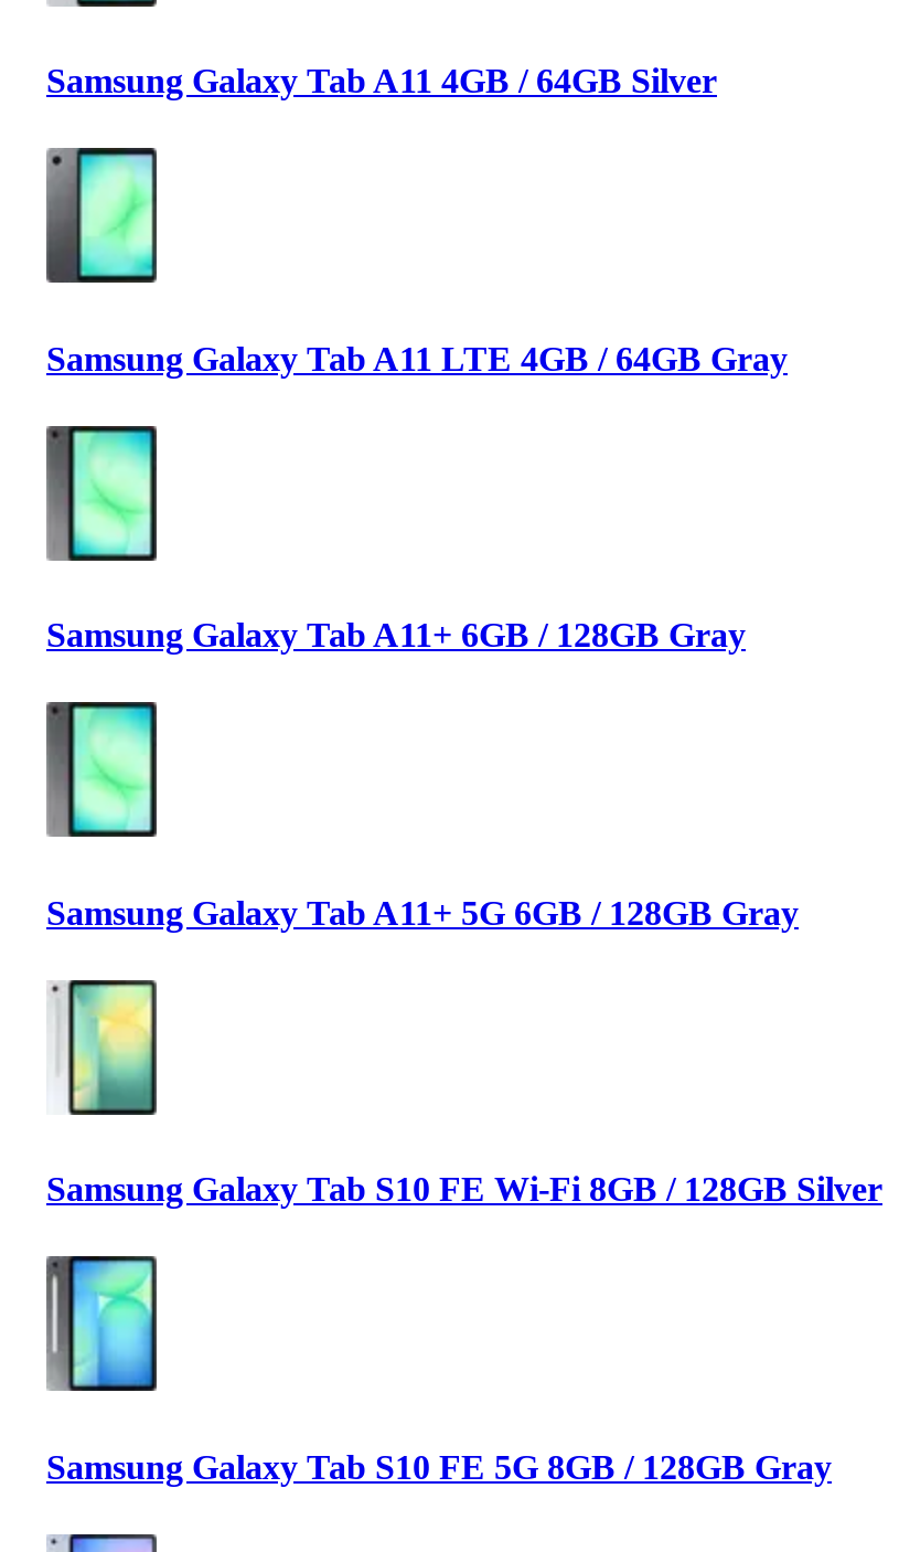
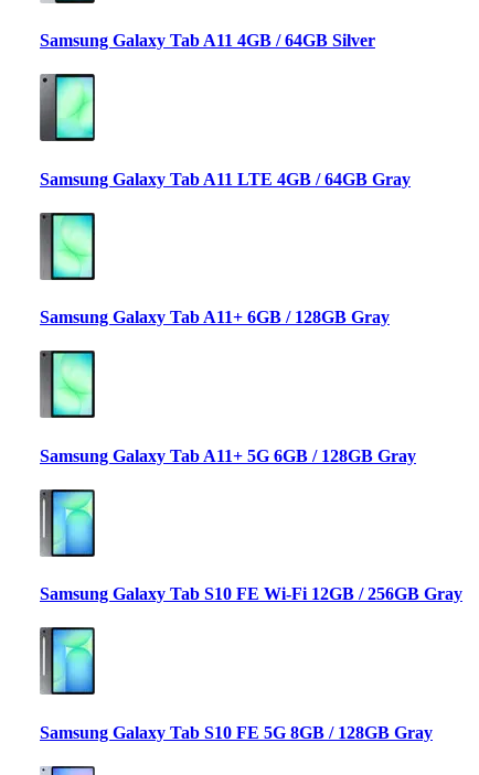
[46,980,882,1208] [image] | Samsung Galaxy Tab S10 FE Wi-Fi 8GB / 128GB Silver -> [39,489,462,603] [image] | Samsung Galaxy Tab S10 FE Wi-Fi 12GB / 256GB Gray

